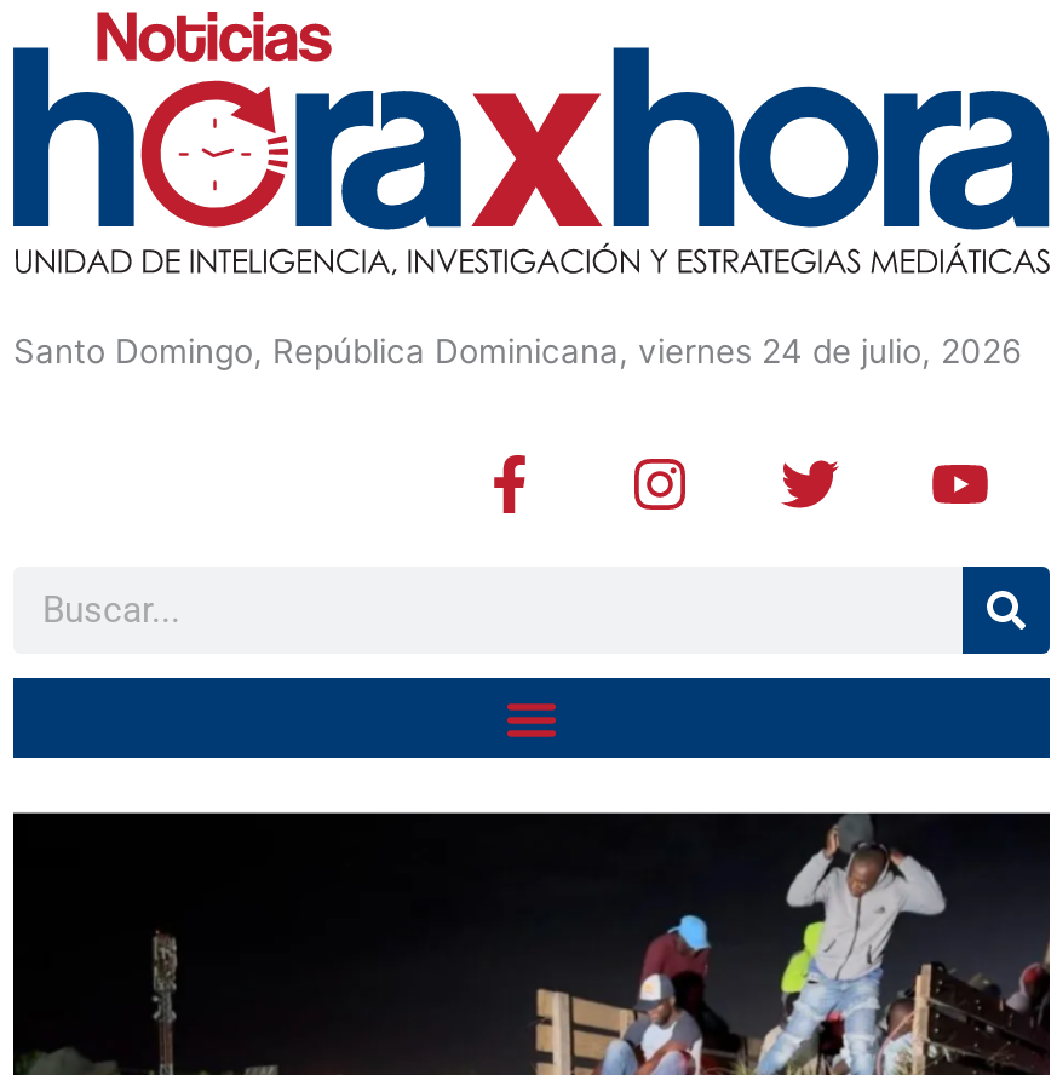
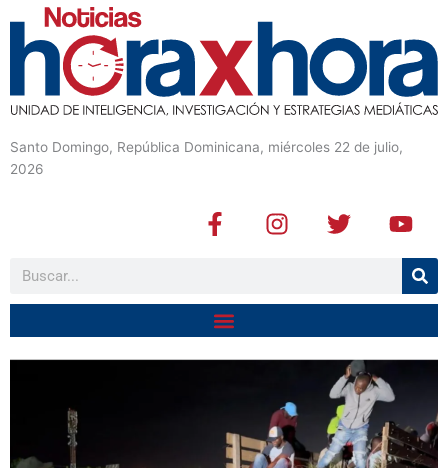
[13,332,1023,371] Santo Domingo, República Dominicana, viernes 24 de julio, 2026 -> [10,139,403,177] Santo Domingo, República Dominicana, miércoles 22 de julio, | 2026

